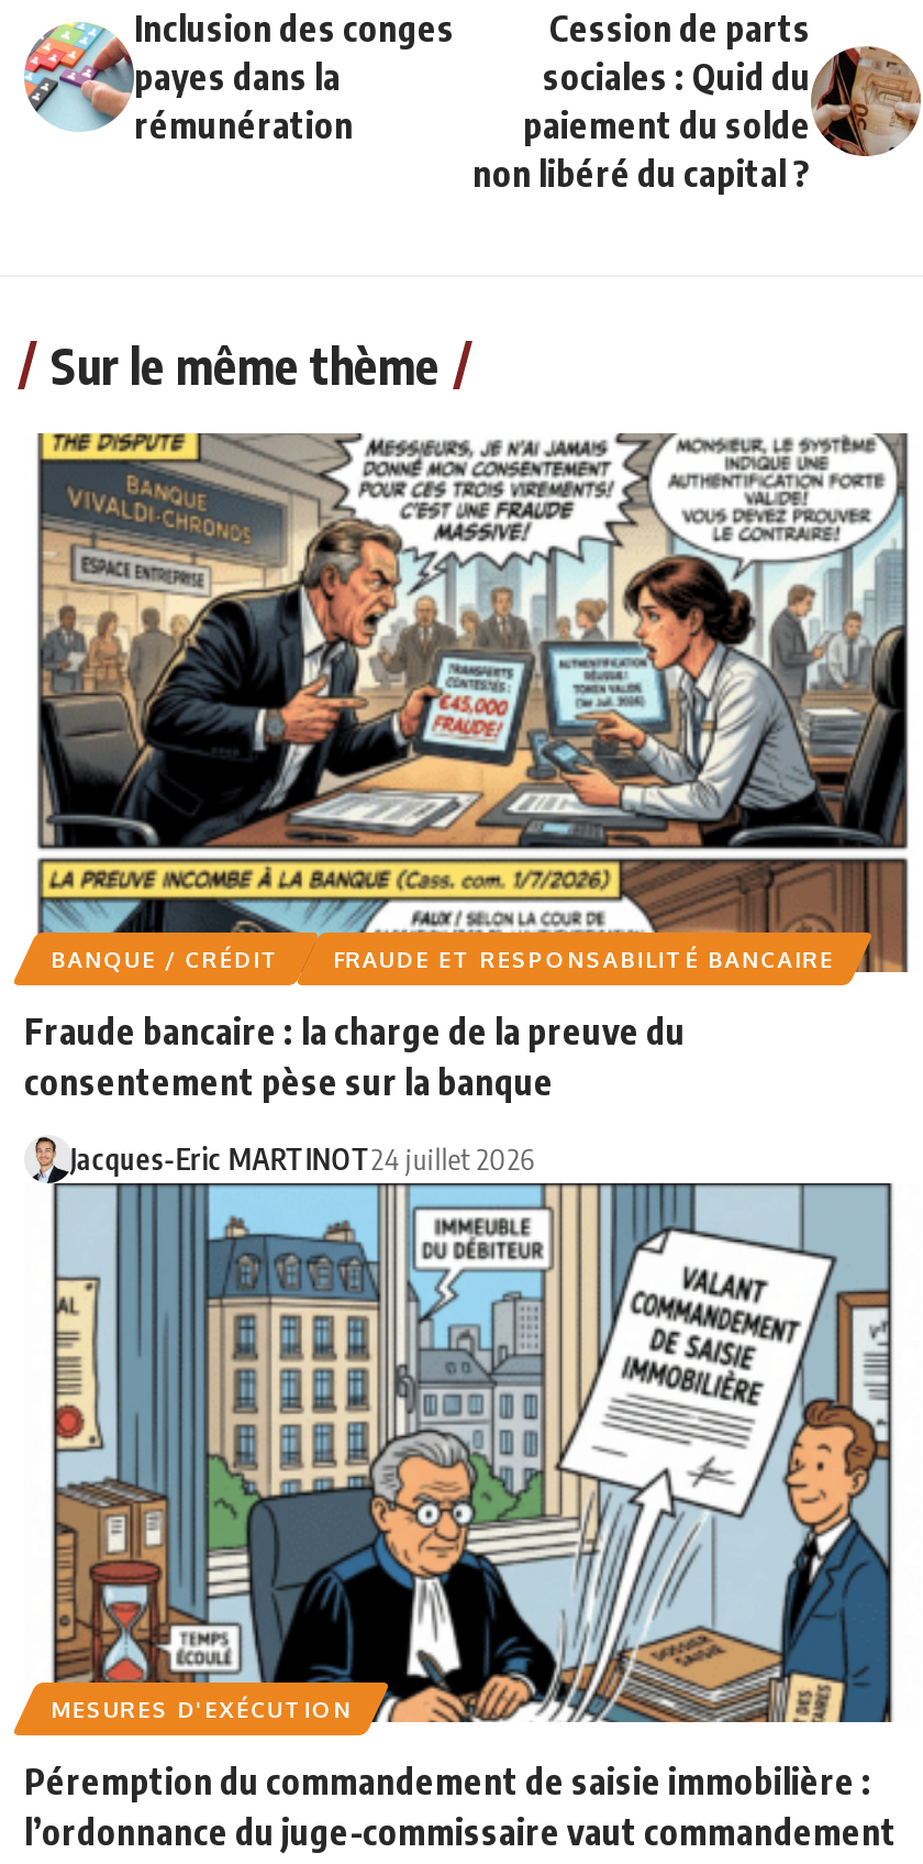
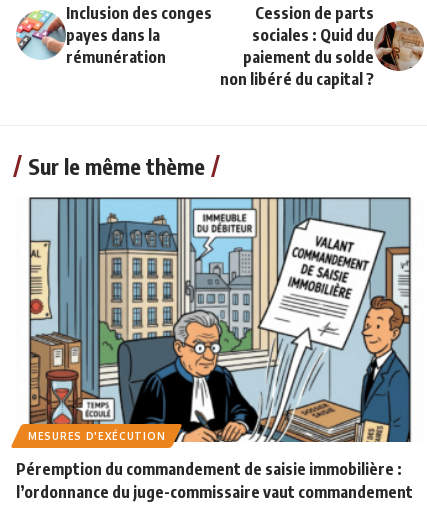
[24,431,910,1177] [image] | BANQUE / CRÉDIT | FRAUDE ET RESPONSABILITÉ BANCAIRE | Fraude bancaire : la charge de la preuve du | consentement pèse sur la banque | Jacques-Eric MARTINOT24 juillet 2026 -> none

